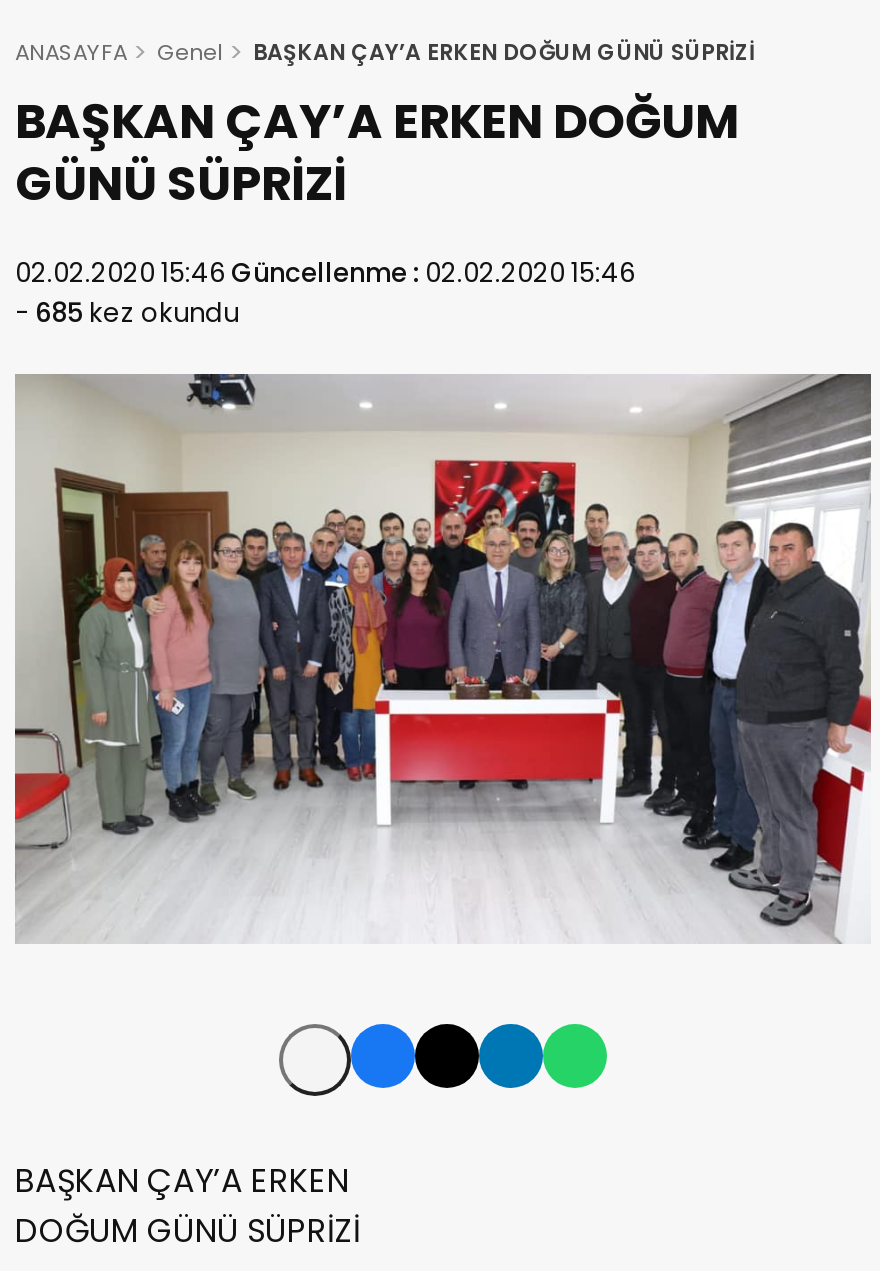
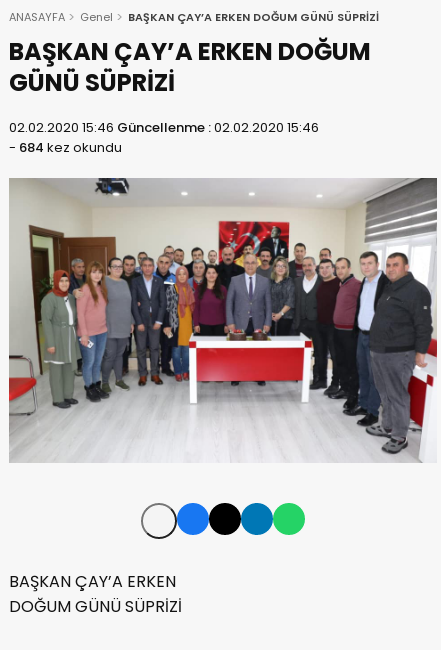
[15,294,239,332] - 685 kez okundu -> [9,138,122,157] - 684 kez okundu

